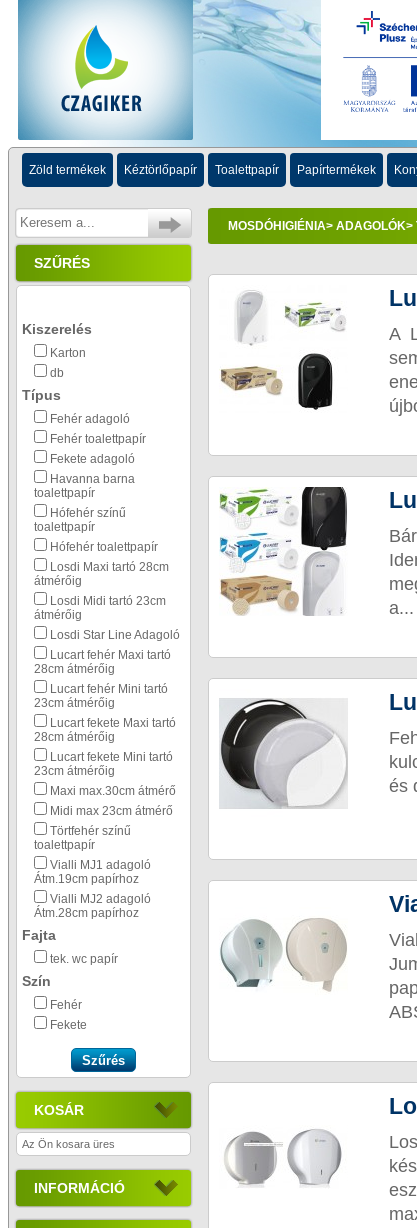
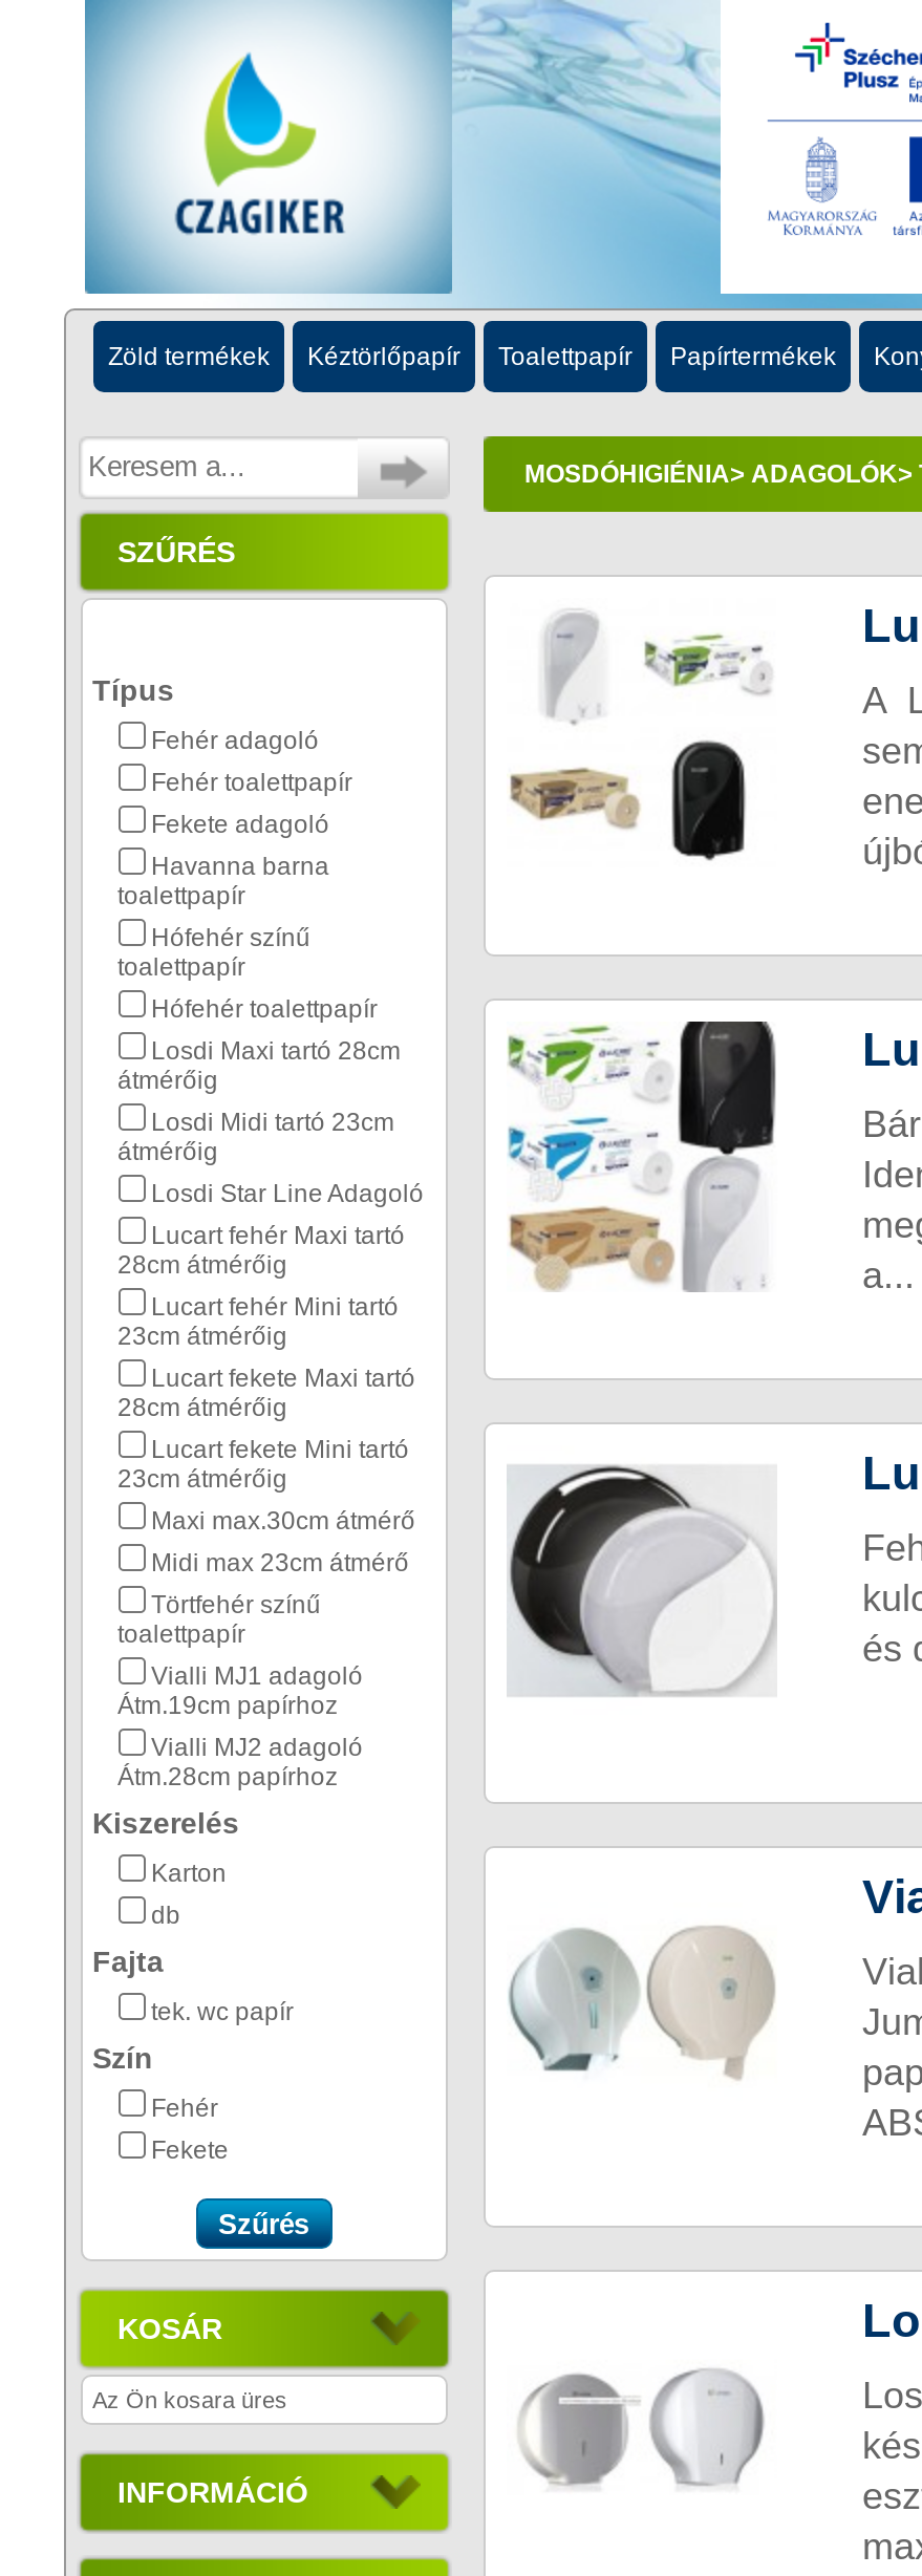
moved [21,321,91,380] -> [92,1806,239,1930]: Kiszerelés | Karton | db
moved [21,387,179,920] -> [92,673,424,1791]: Típus | Fehér adagoló | Fehér toalettpapír | ... | Vialli MJ2 adagoló | Átm.28cm papírhoz

